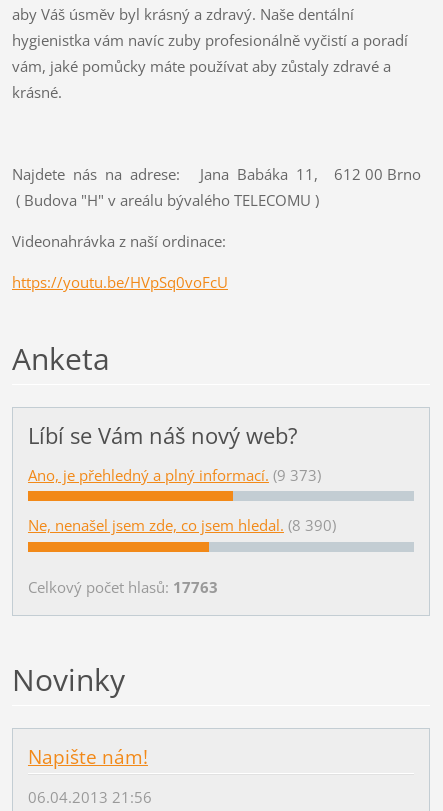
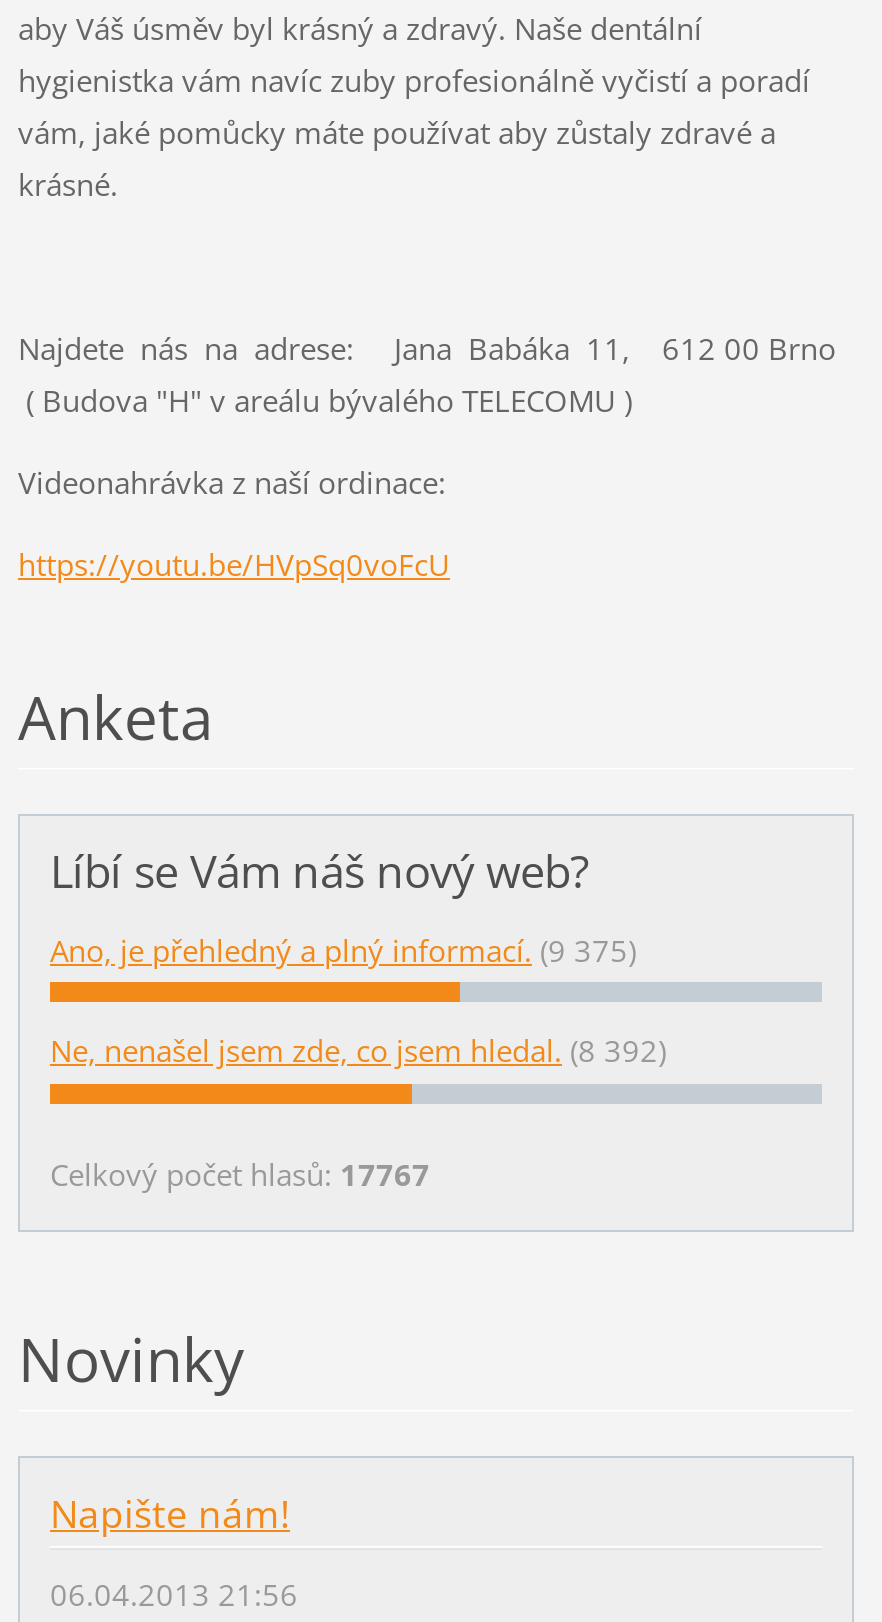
[28,465,321,485] Ano, je přehledný a plný informací. (9 373) -> [50,930,636,970] Ano, je přehledný a plný informací. (9 375)
[28,515,336,535] Ne, nenašel jsem zde, co jsem hledal. (8 390) -> [50,1031,666,1071] Ne, nenašel jsem zde, co jsem hledal. (8 392)
[28,577,218,597] Celkový počet hlasů: 17763 -> [50,1155,430,1195] Celkový počet hlasů: 17767

